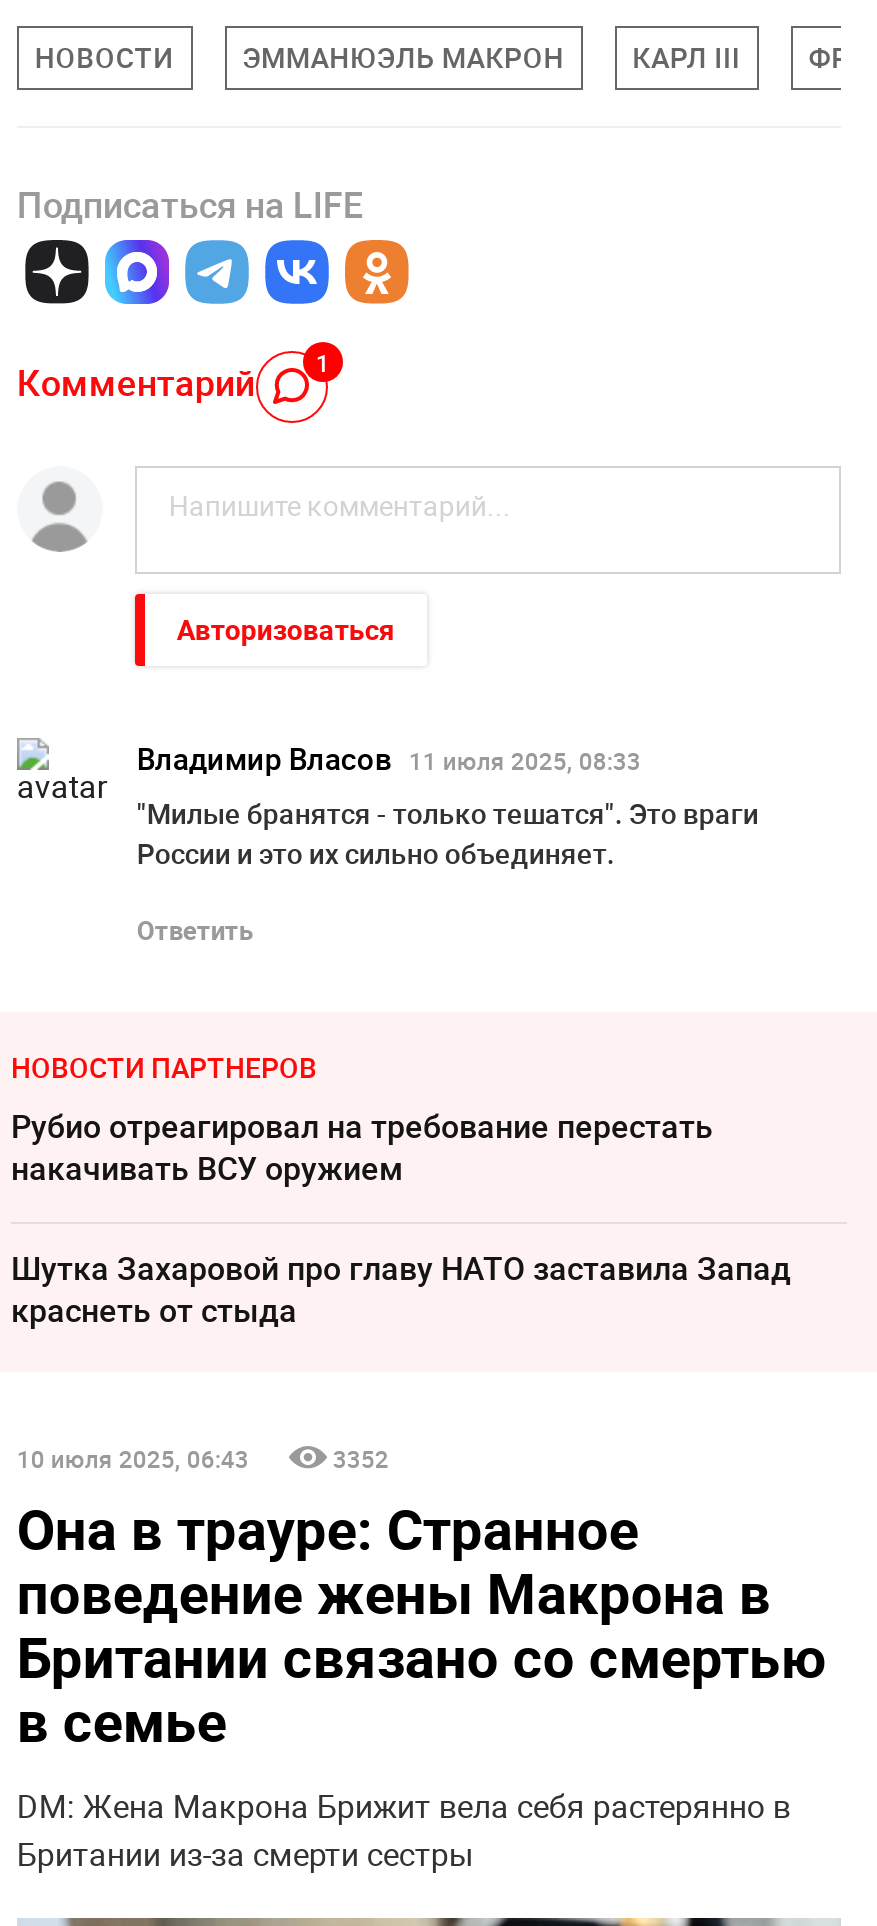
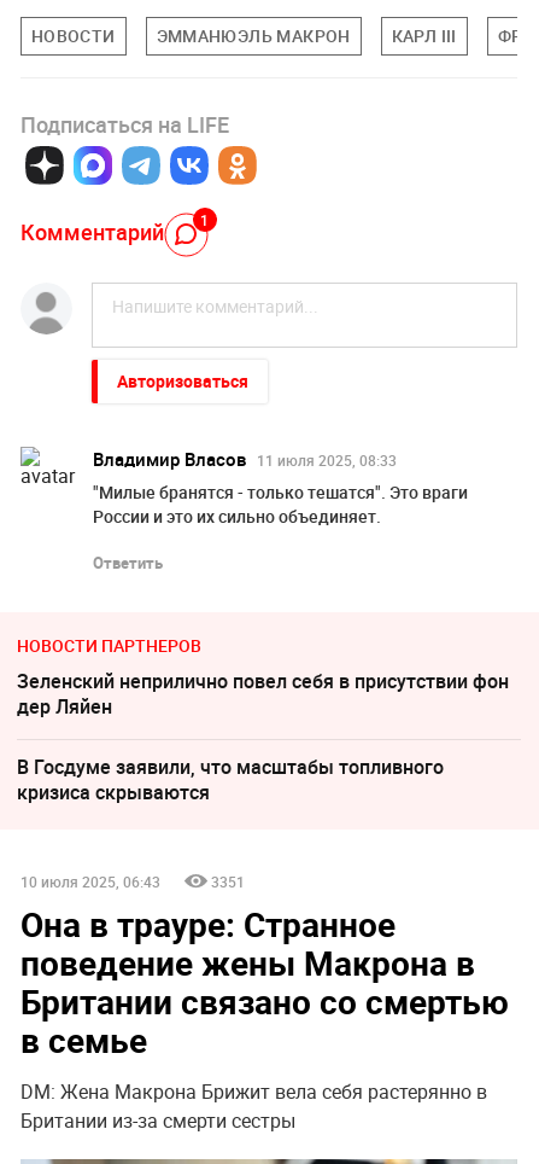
[11,1103,713,1189] Рубио отреагировал на требование перестать | накачивать ВСУ оружием -> [17,667,509,719] Зеленский неприлично повел cебя в присутствии фон | дер Ляйен
[11,1245,791,1331] Шутка Захаровой про главу НАТО заставила Запад | краснеть от стыда -> [17,753,444,805] В Госдуме заявили, что масштабы топливного | кризиса скрываются
[333,1441,389,1473] 3352 -> [211,871,245,891] 3351

